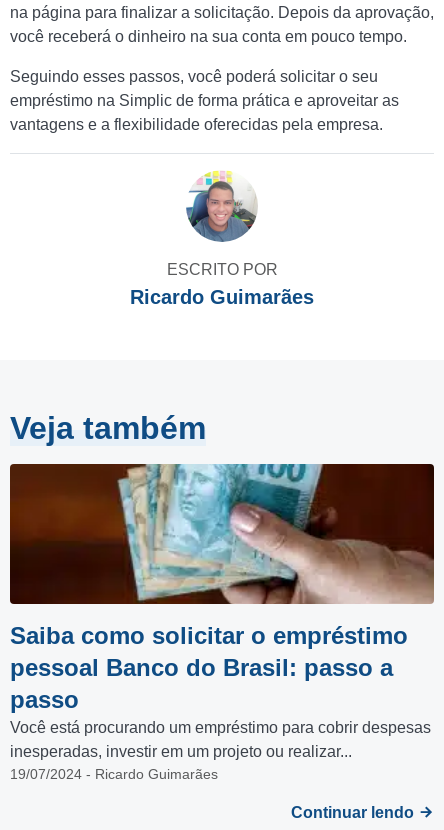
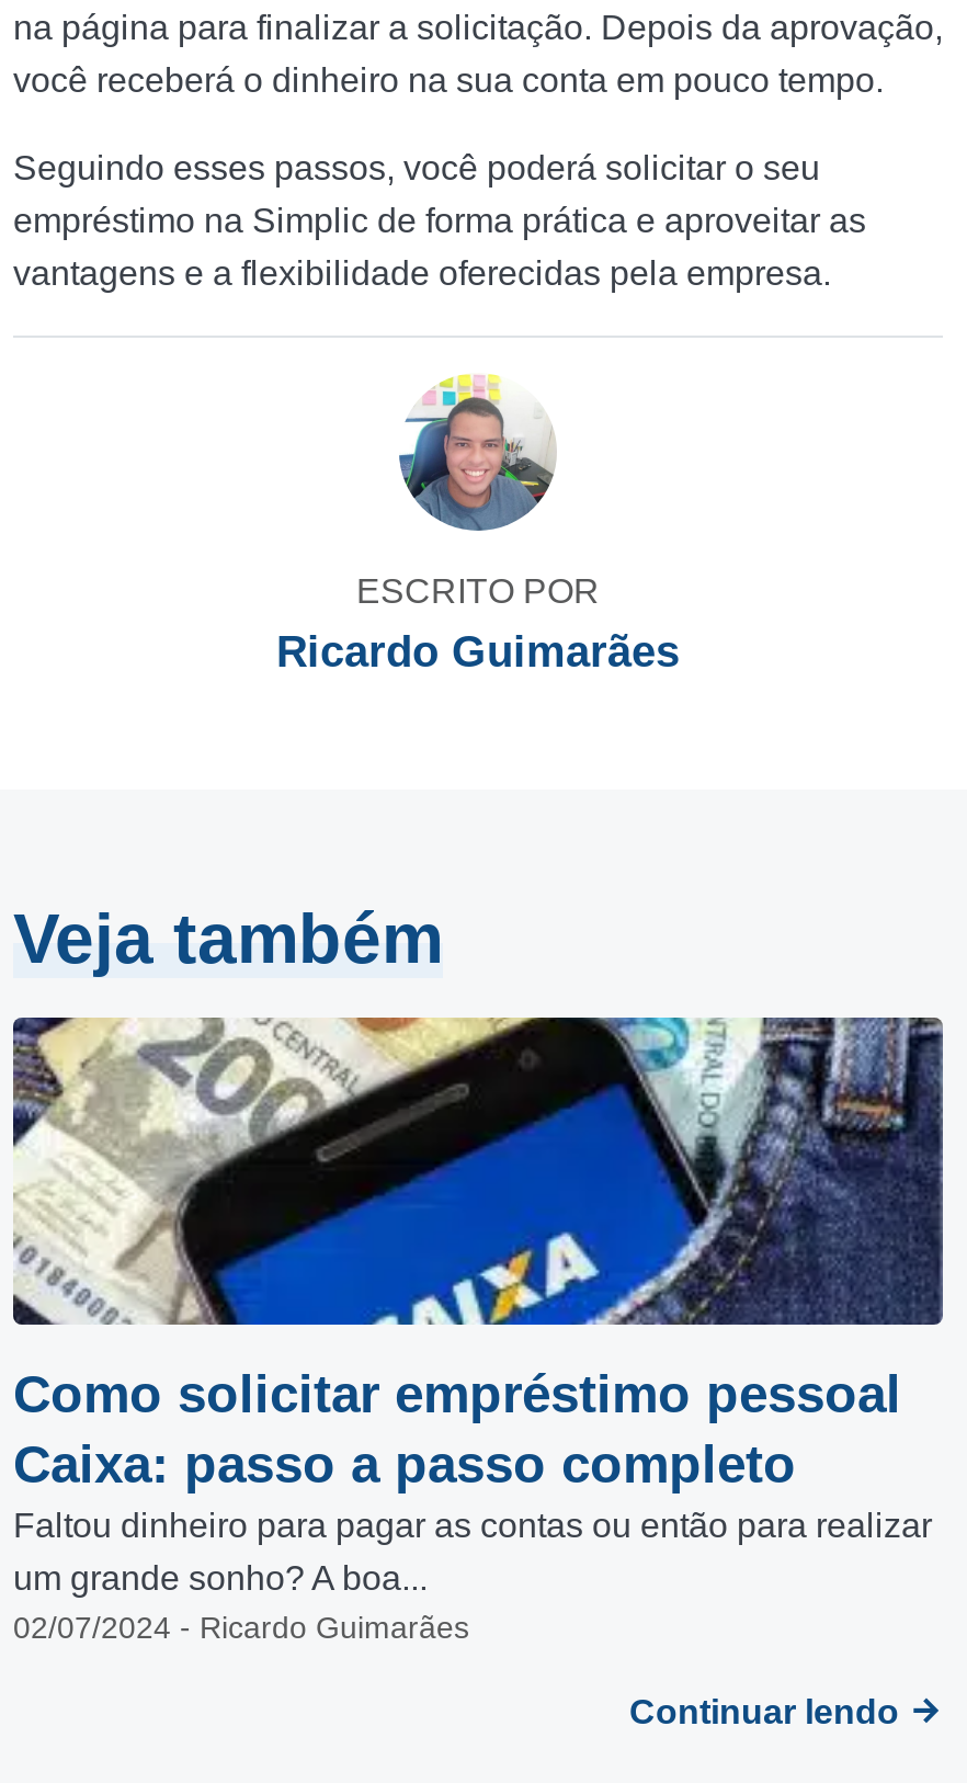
[9,463,435,782] [image] | Saiba como solicitar o empréstimo | pessoal Banco do Brasil: passo a | passo | Você está procurando um empréstimo para cobrir despesas | inesperadas, investir em um projeto ou realizar... | 19/07/2024 - Ricardo Guimarães -> [11,1015,945,1645] [image] | Como solicitar empréstimo pessoal | Caixa: passo a passo completo | Faltou dinheiro para pagar as contas ou então para realizar | um grande sonho? A boa... | 02/07/2024 - Ricardo Guimarães

